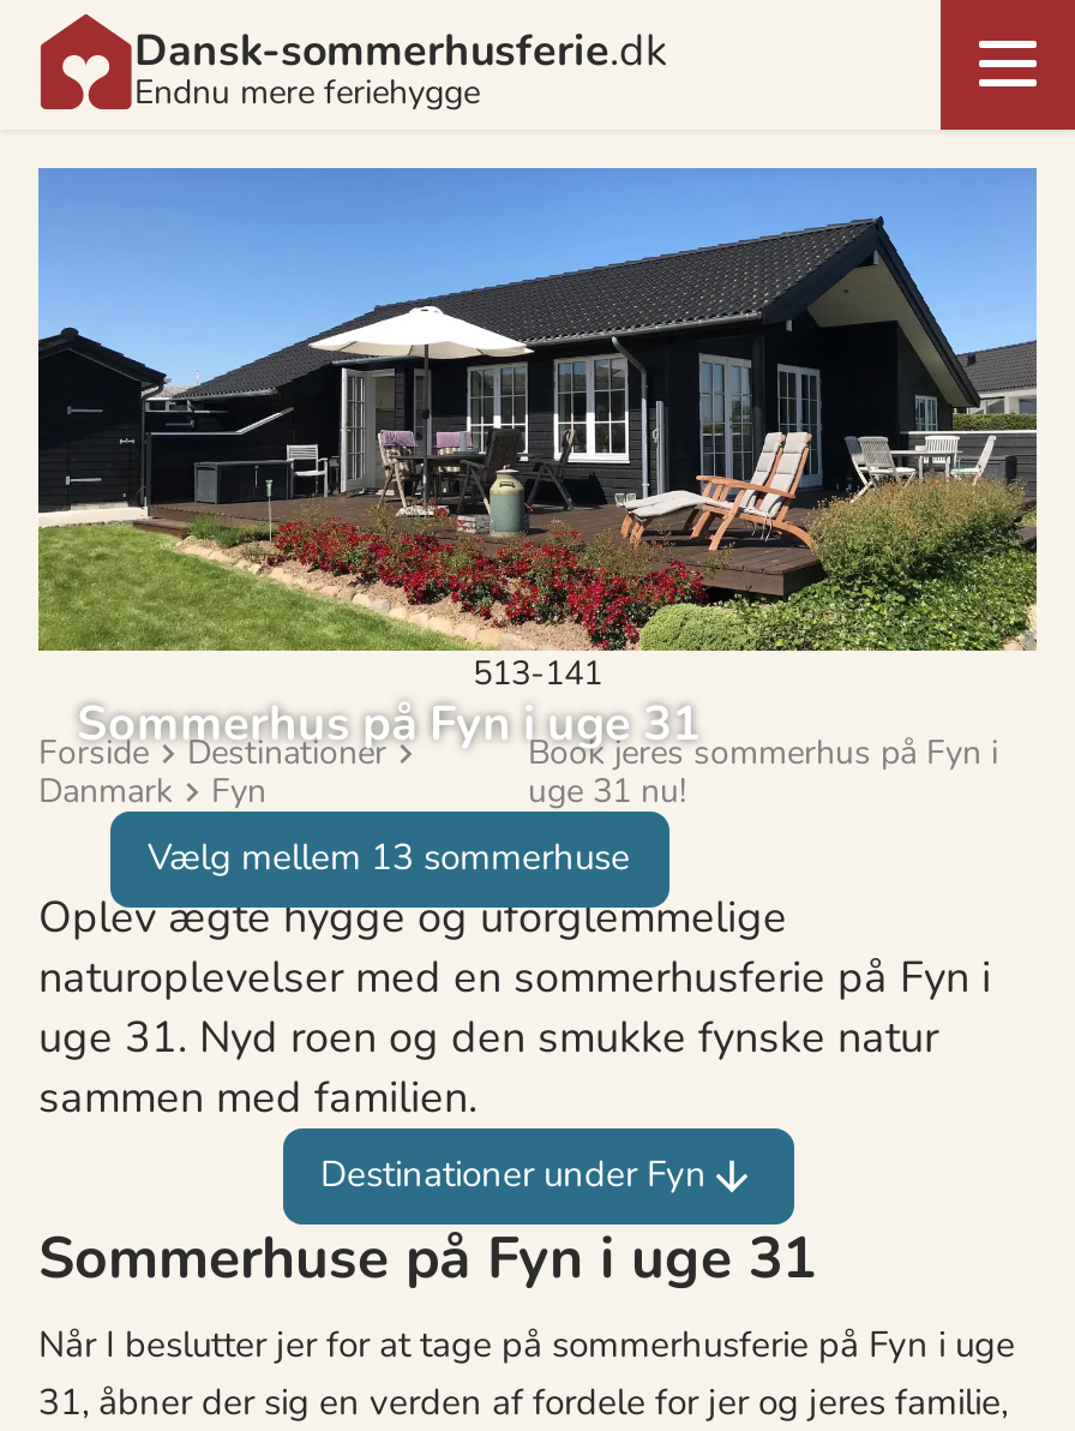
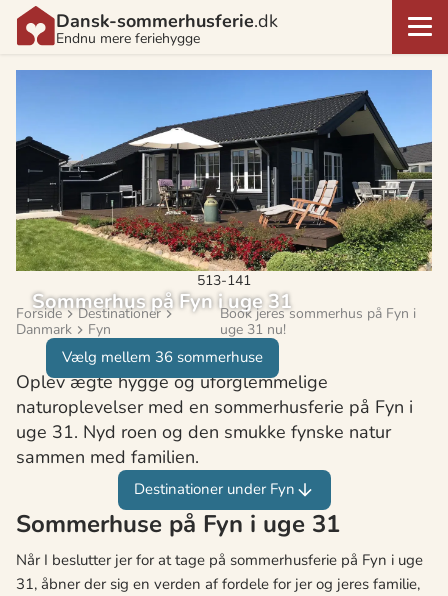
[148,834,630,882] Vælg mellem 13 sommerhuse -> [61,347,262,367] Vælg mellem 36 sommerhuse

